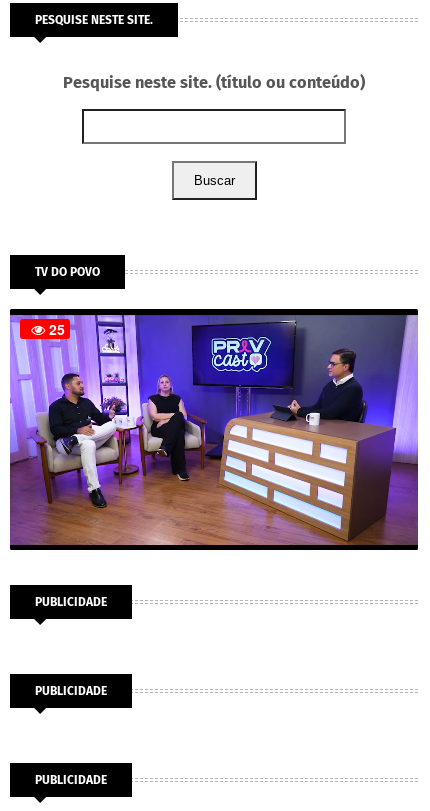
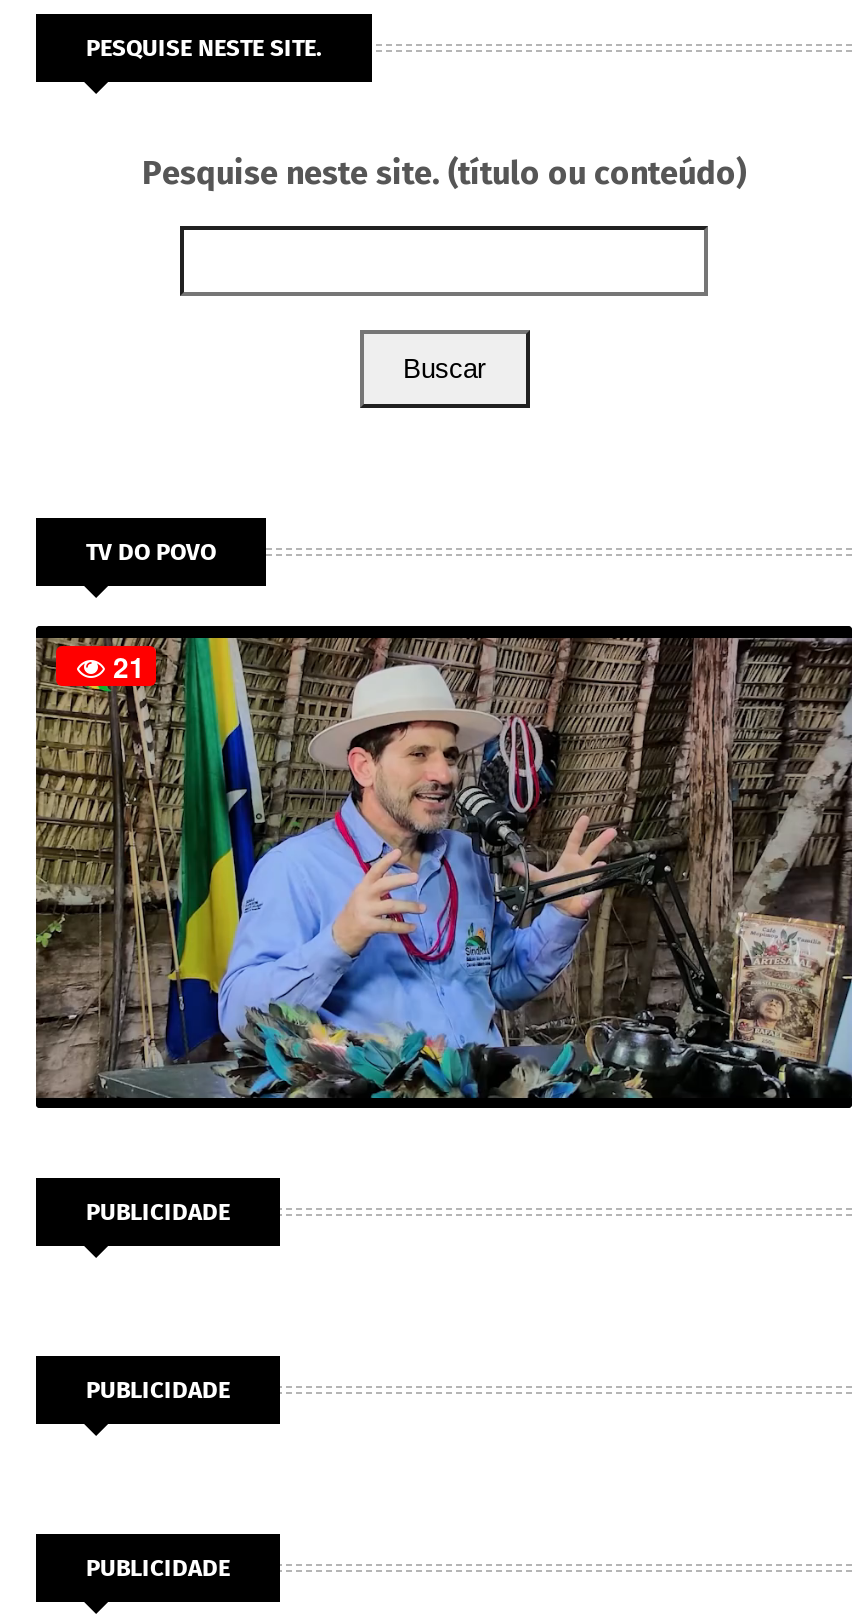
[9,314,419,546] [image] -> [34,636,854,1100] [image]

